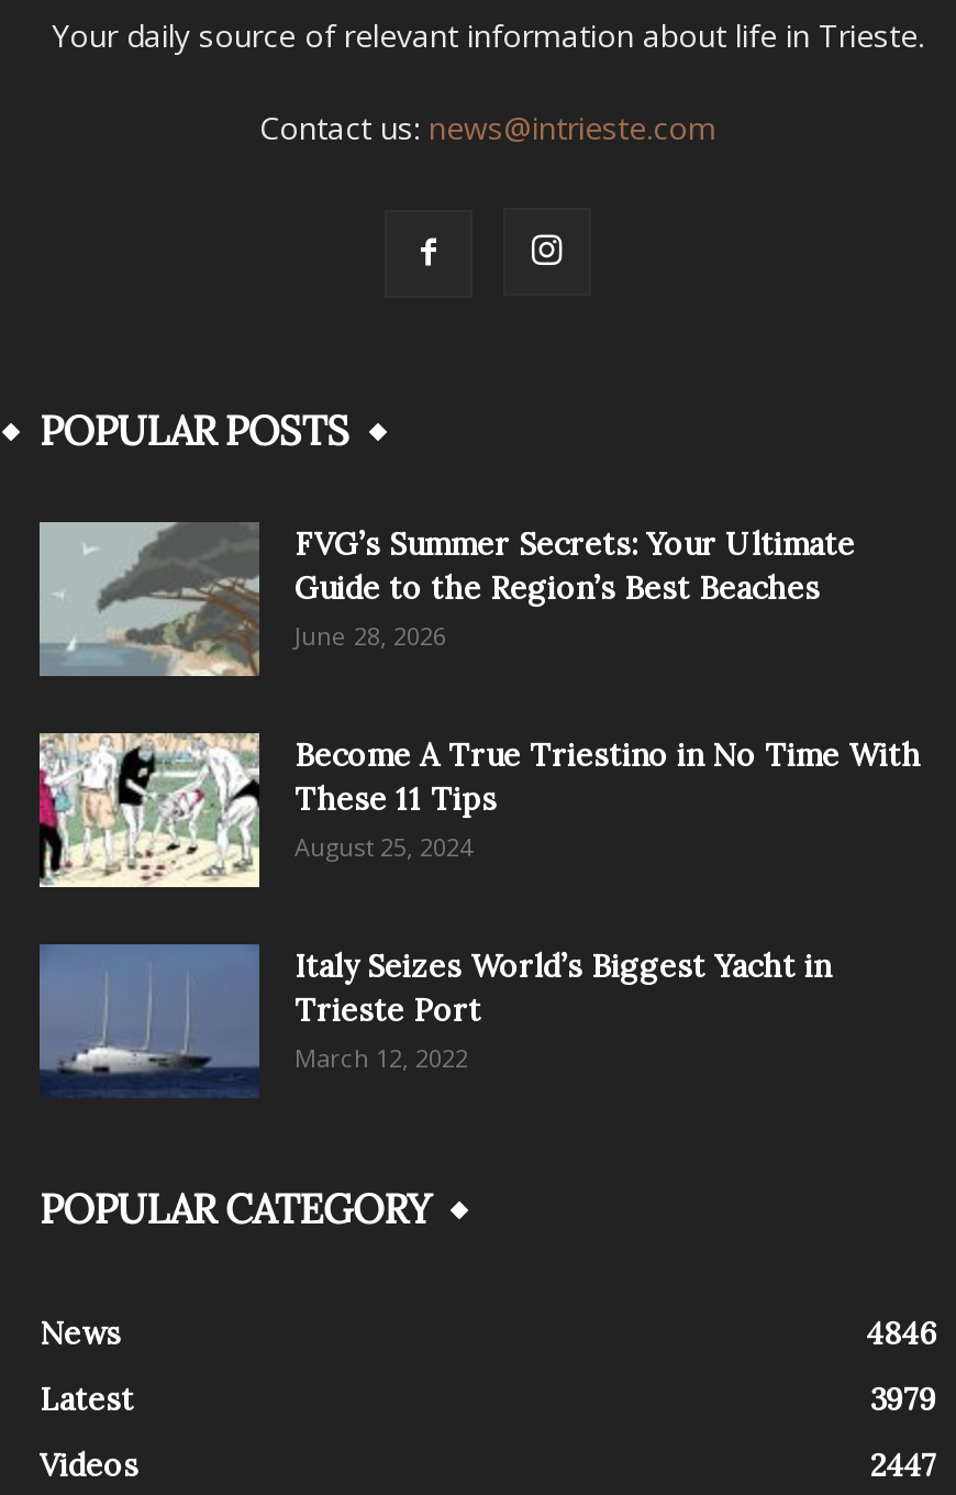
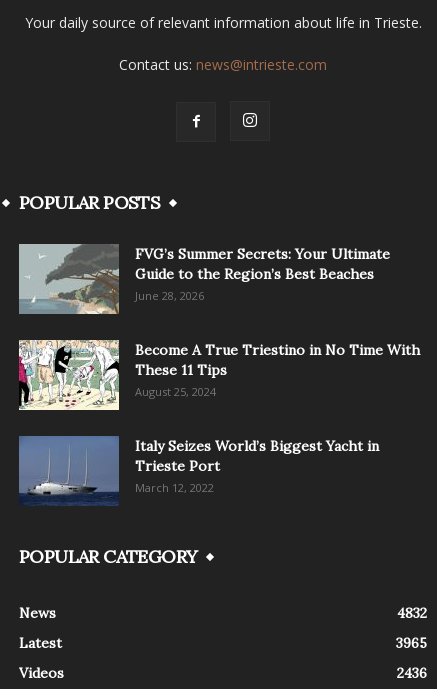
[866,1313,936,1353] 4846 -> [397,604,427,622] 4832
[870,1379,936,1419] 3979 -> [396,634,427,652] 3965
[870,1445,936,1485] 2447 -> [397,664,427,682] 2436

